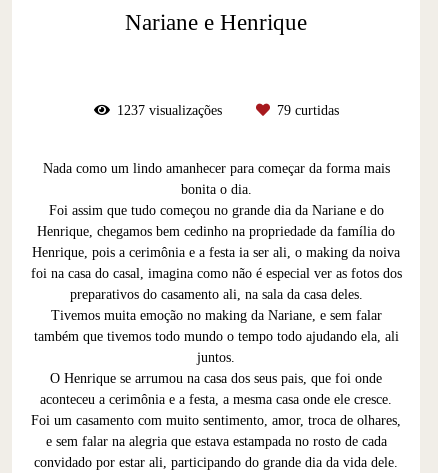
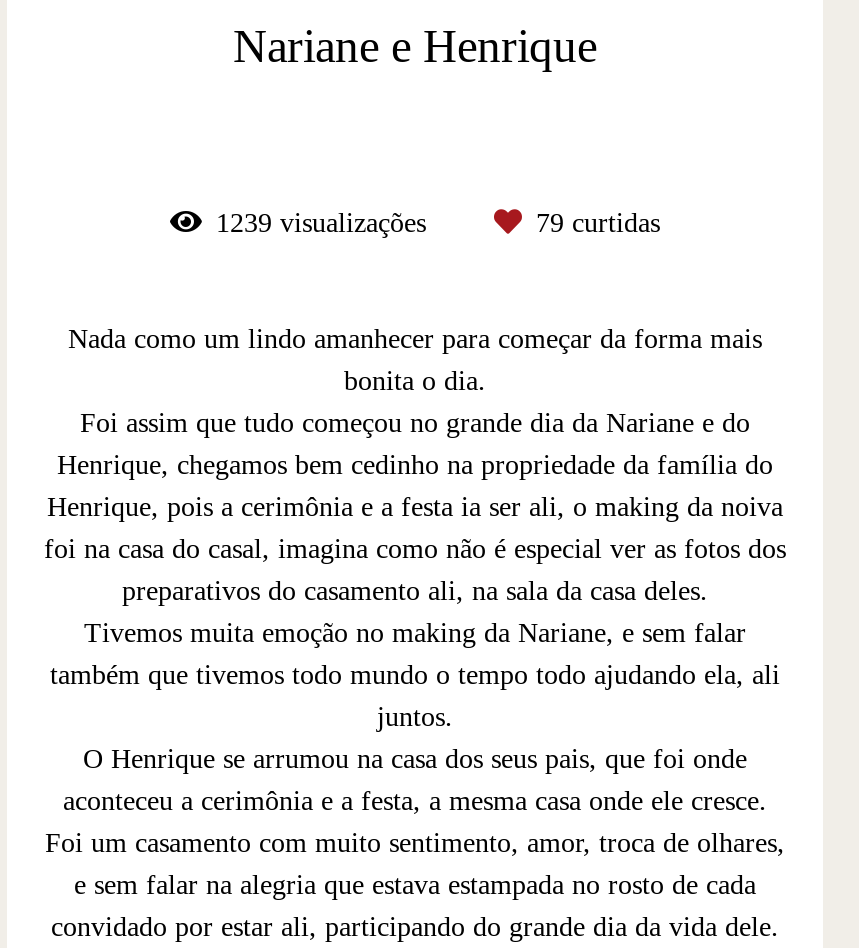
[116,103,225,118] 1237 visualizações -> [216,207,434,237] 1239 visualizações

